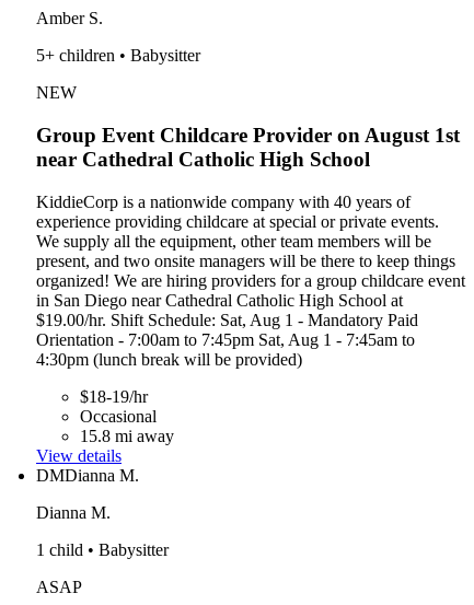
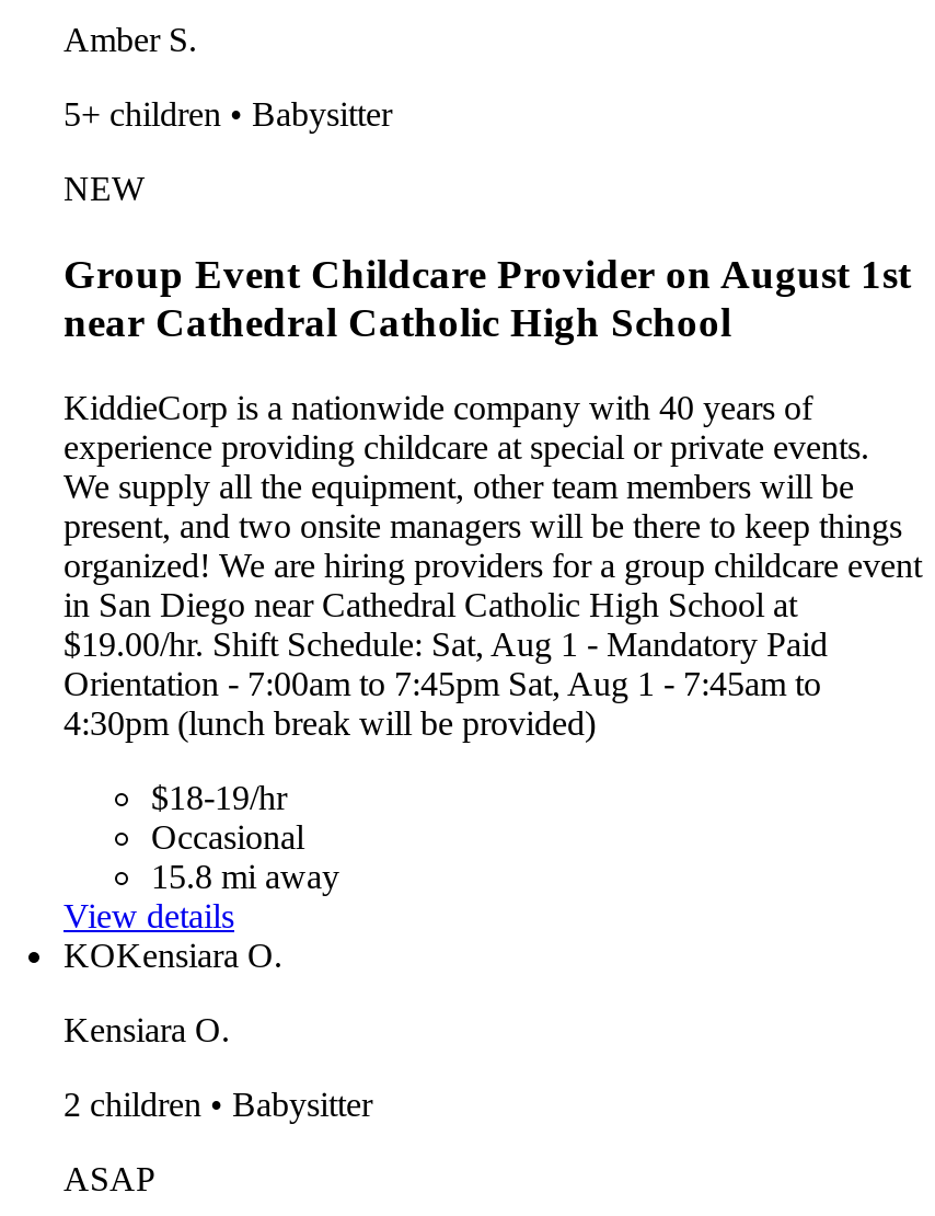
[36,466,139,484] DMDianna M. -> [64,937,282,974] KOKensiara O.
[36,503,111,521] Dianna M. -> [64,1011,230,1048] Kensiara O.
[36,540,169,559] 1 child • Babysitter -> [64,1086,372,1123] 2 children • Babysitter

